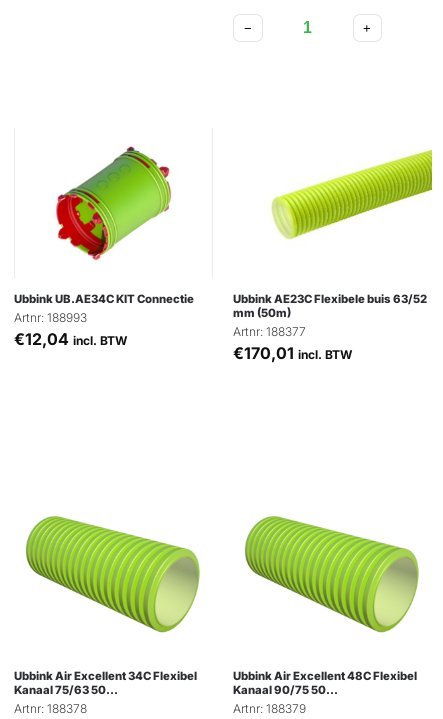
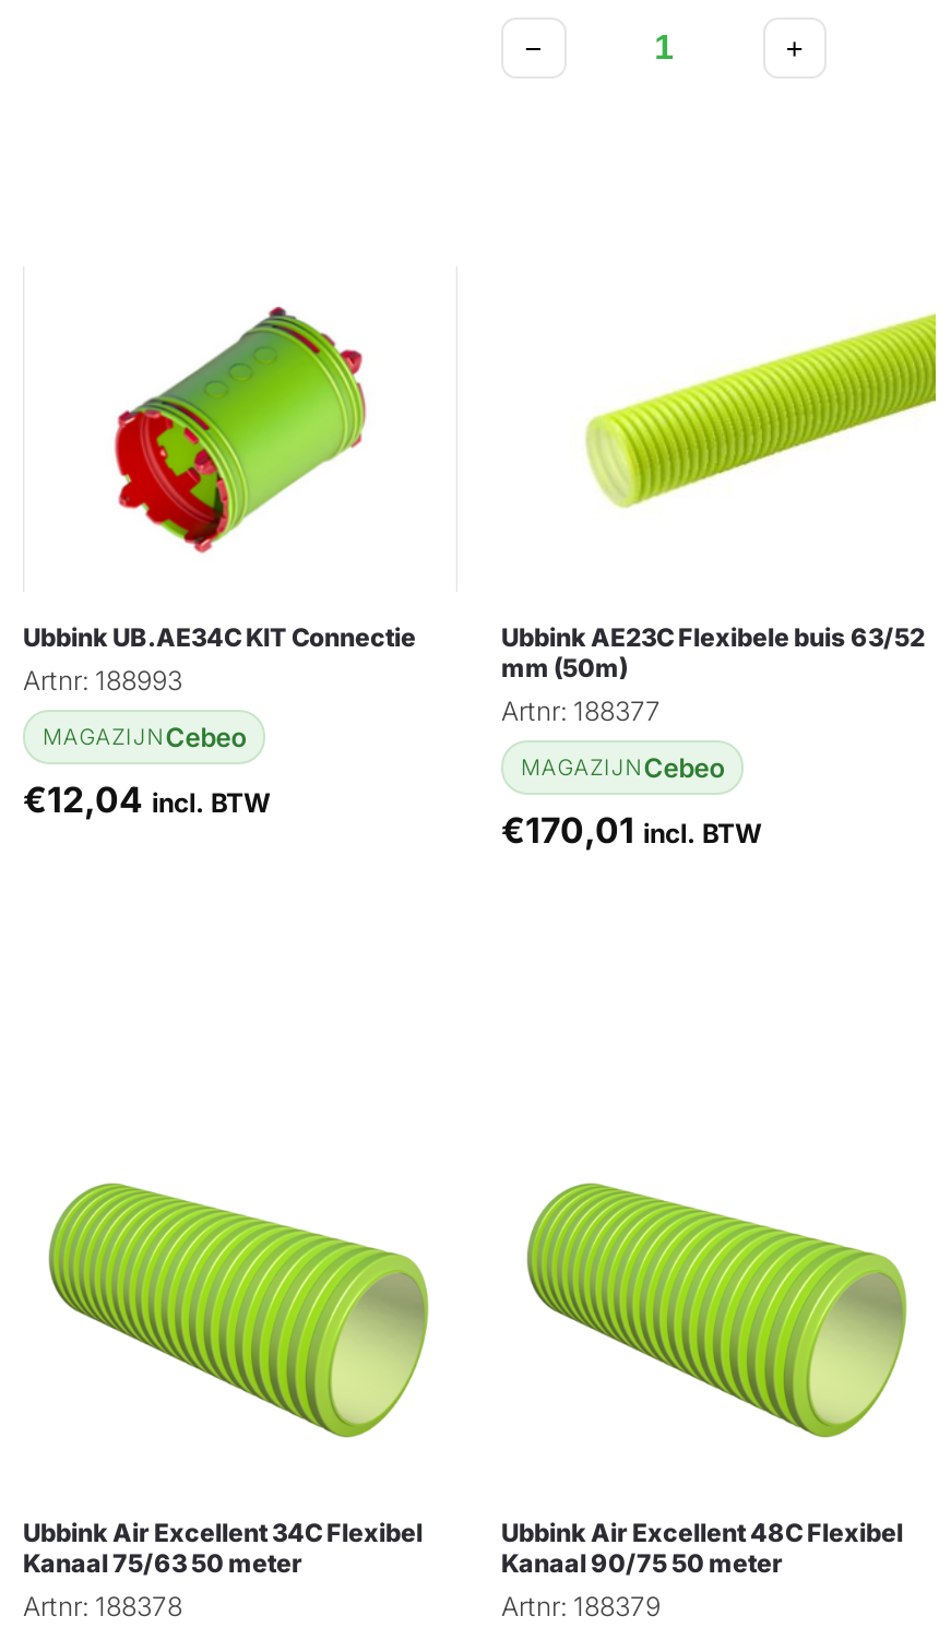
none -> [43,721,246,753] MAGAZIJNCebeo
none -> [521,751,724,784] MAGAZIJNCebeo
[14,683,118,697] Kanaal 75/63 50… -> [23,1549,302,1580] Kanaal 75/63 50 meter
[233,683,338,697] Kanaal 90/75 50… -> [501,1549,783,1580] Kanaal 90/75 50 meter

